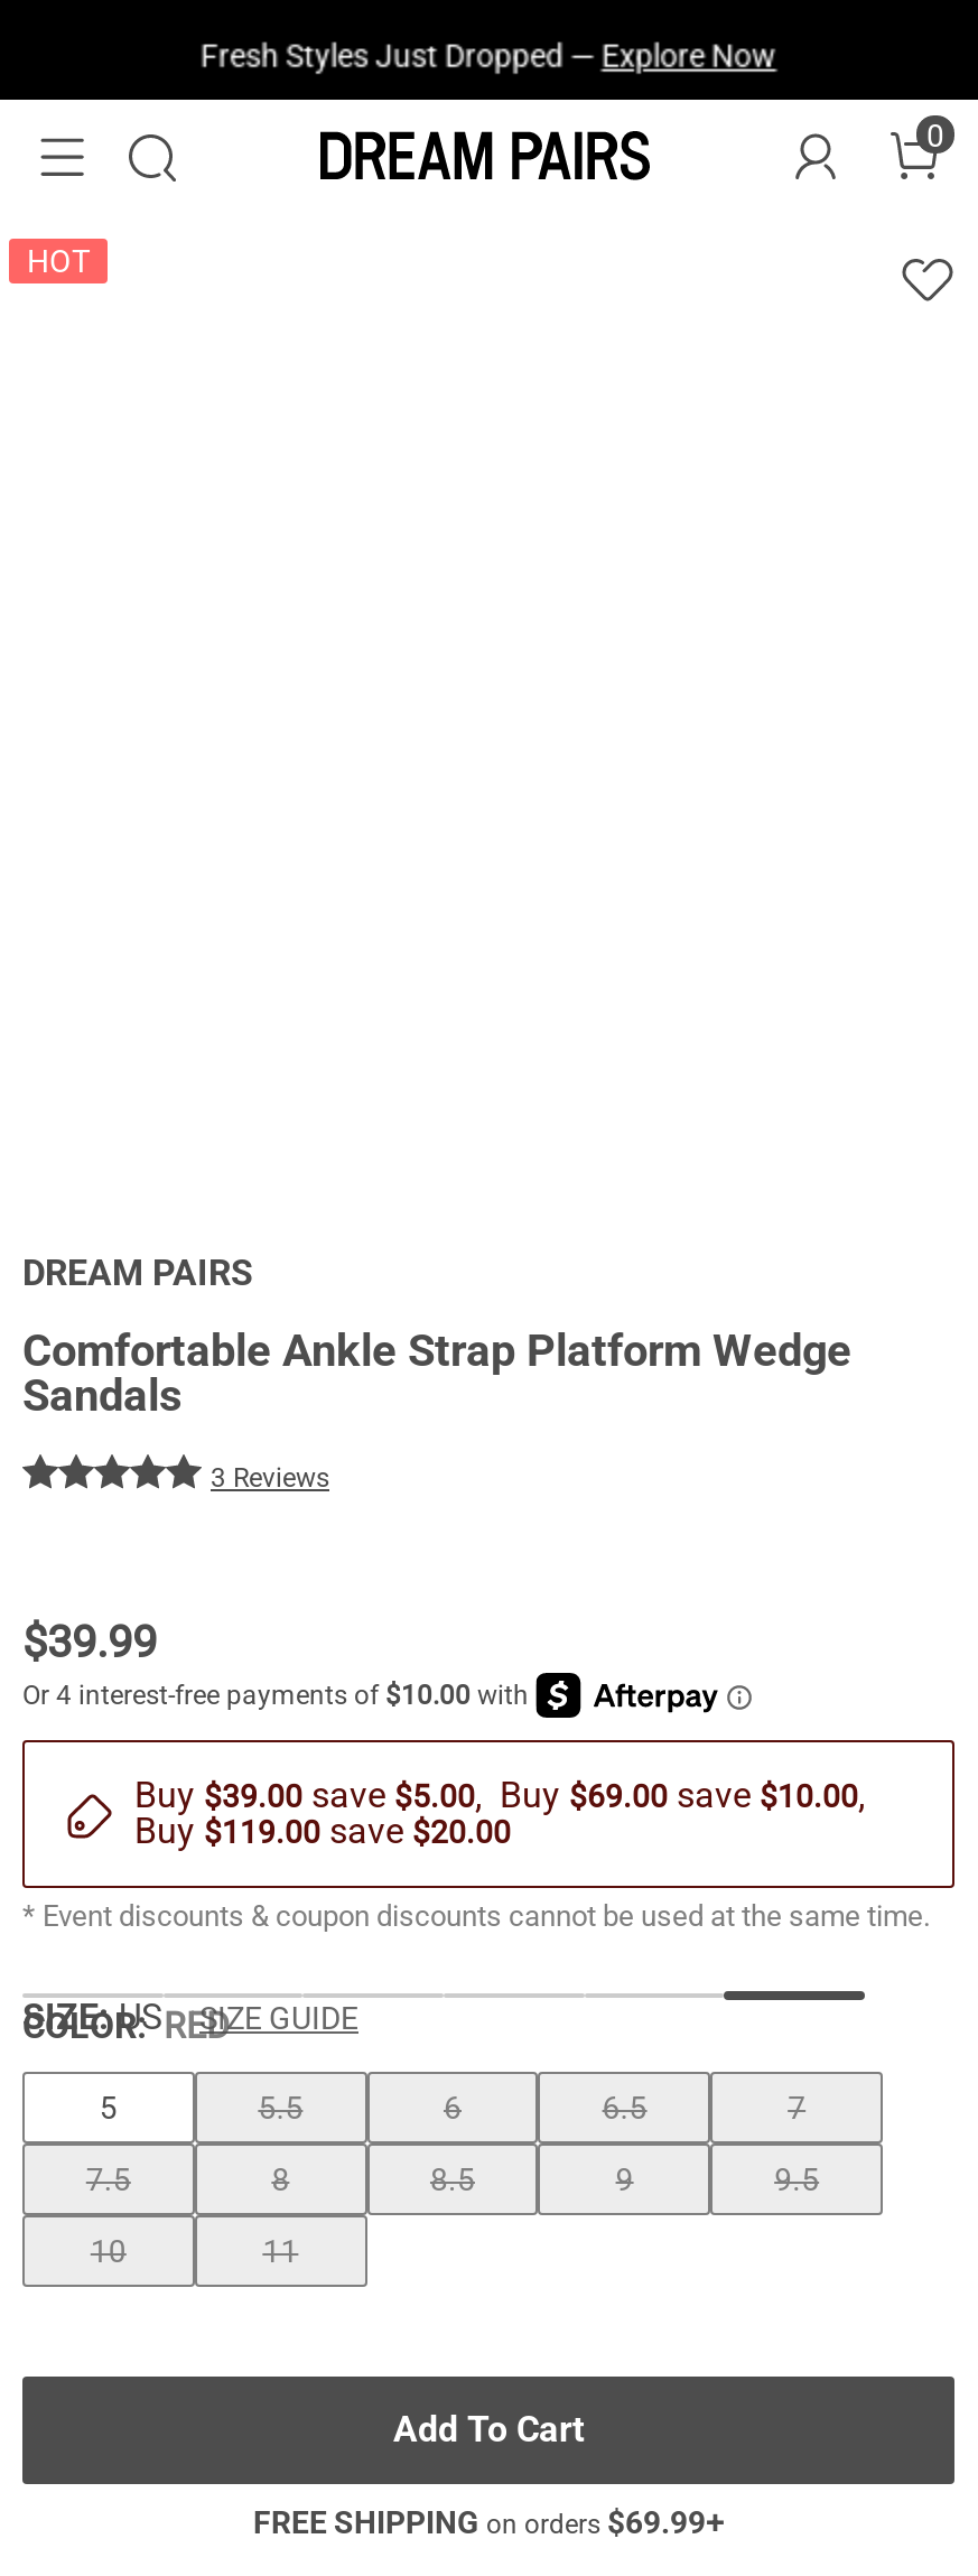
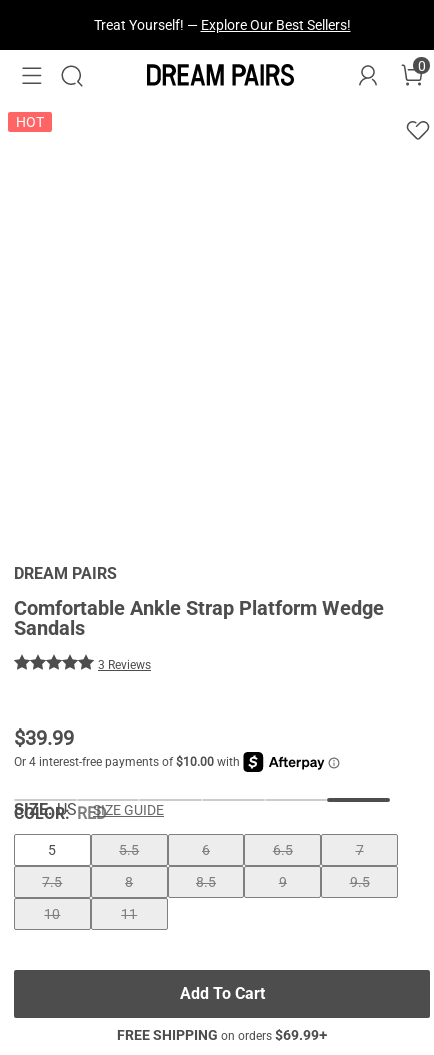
[201,26,776,62] Fresh Styles Just Dropped — Explore Now -> [93,17,350,33] Treat Yourself! — Explore Our Best Sellers!
[22,1774,930,1933] Buy $39.00 save $5.00 Buy $69.00 save $10.00 | Buy $119.00 save $20.00 | * Event discounts & coupon discounts cannot be used at the same time. -> none

